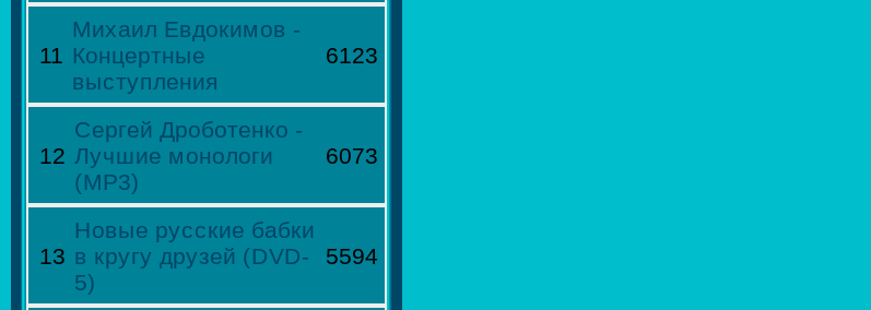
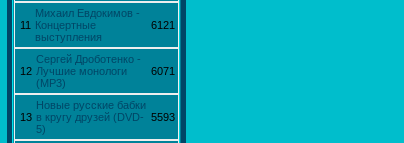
[326,41,378,68] 6123 -> [151,19,175,31] 6121
[326,142,378,168] 6073 -> [151,65,175,77] 6071
[326,242,378,269] 5594 -> [151,111,175,123] 5593

